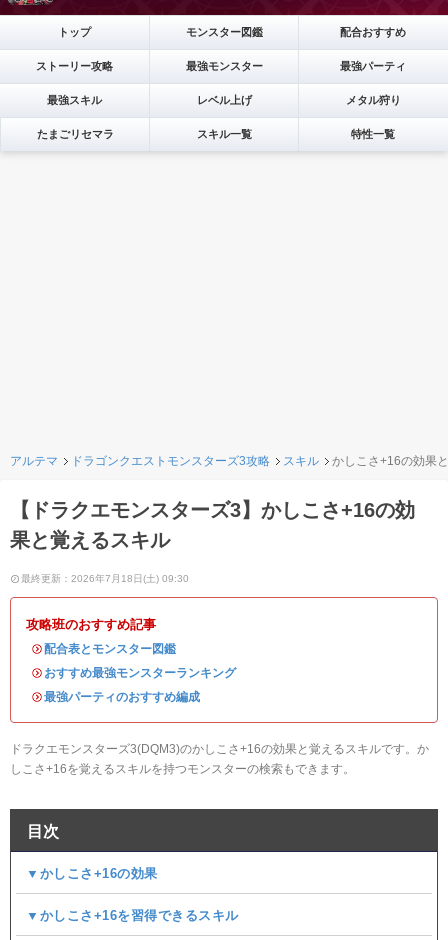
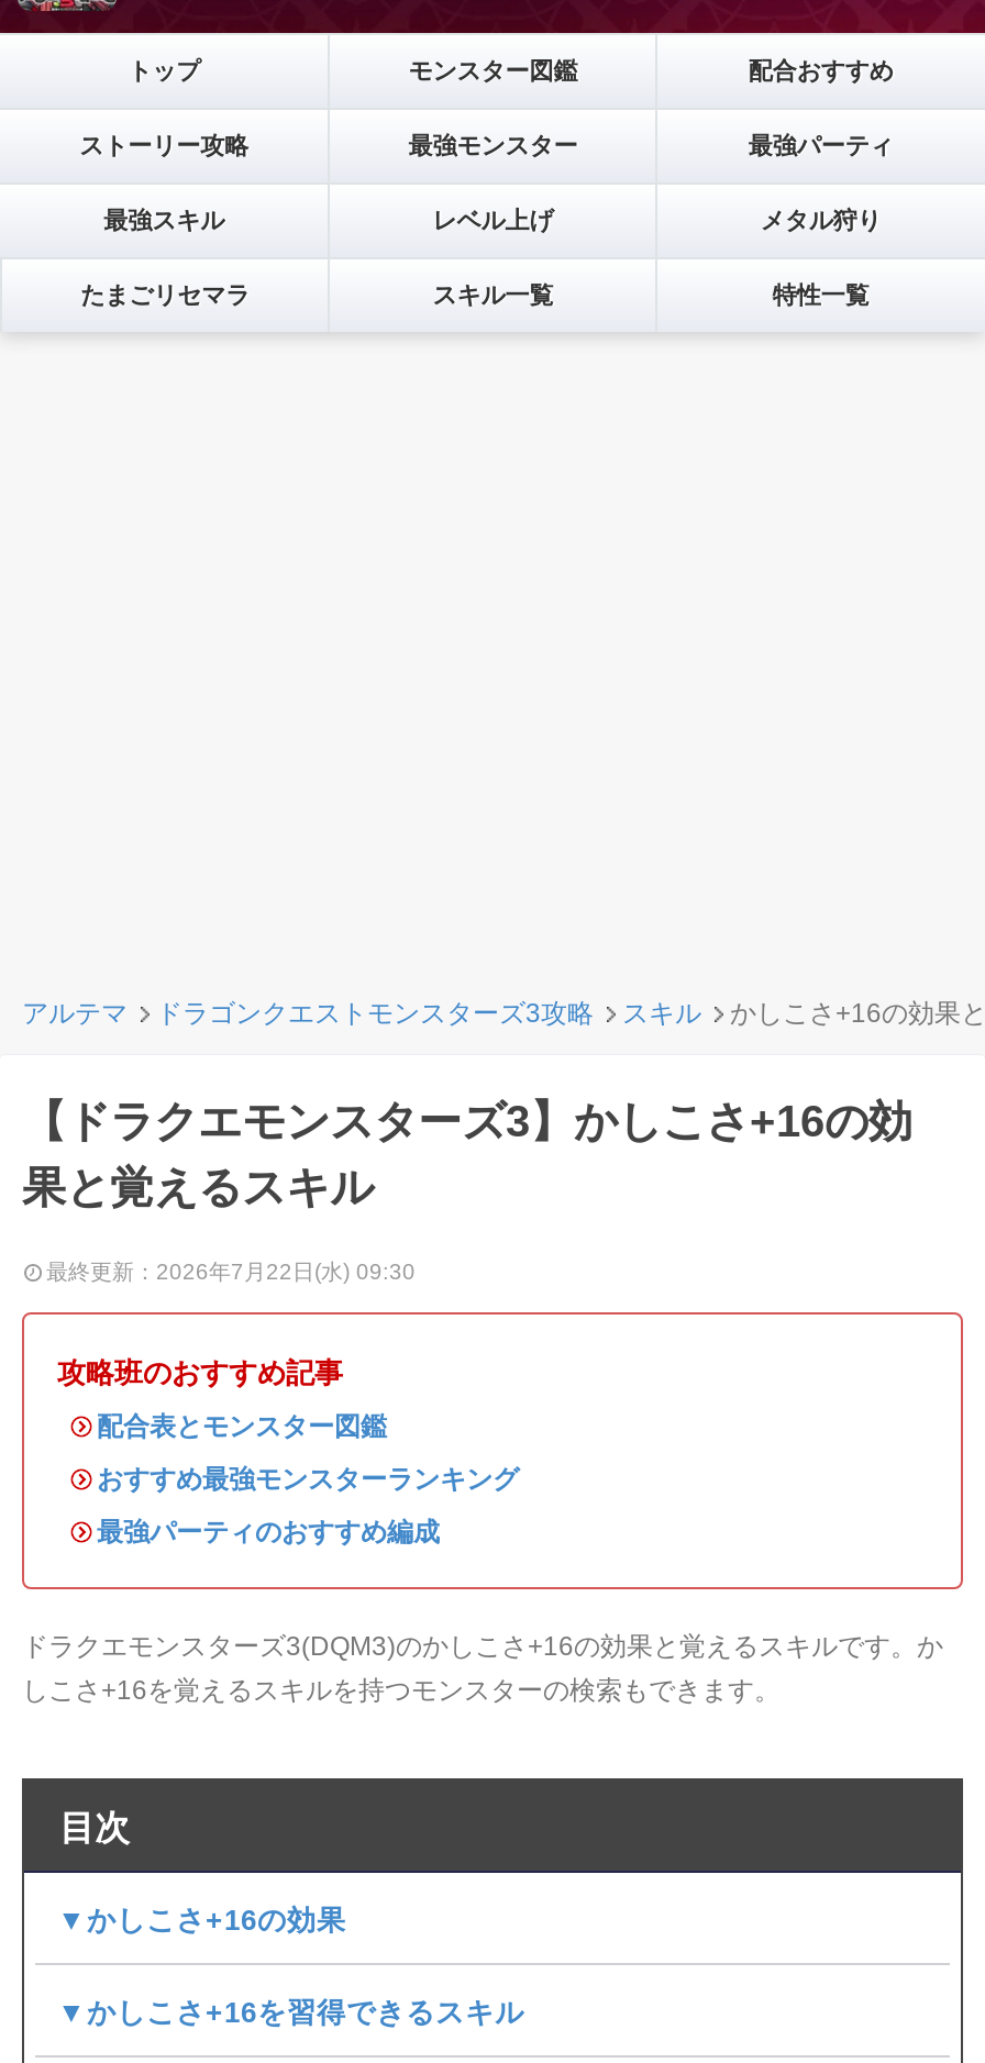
[21,573,189,584] 最終更新：2026年7月18日(土) 09:30 -> [46,1259,416,1283] 最終更新：2026年7月22日(水) 09:30

